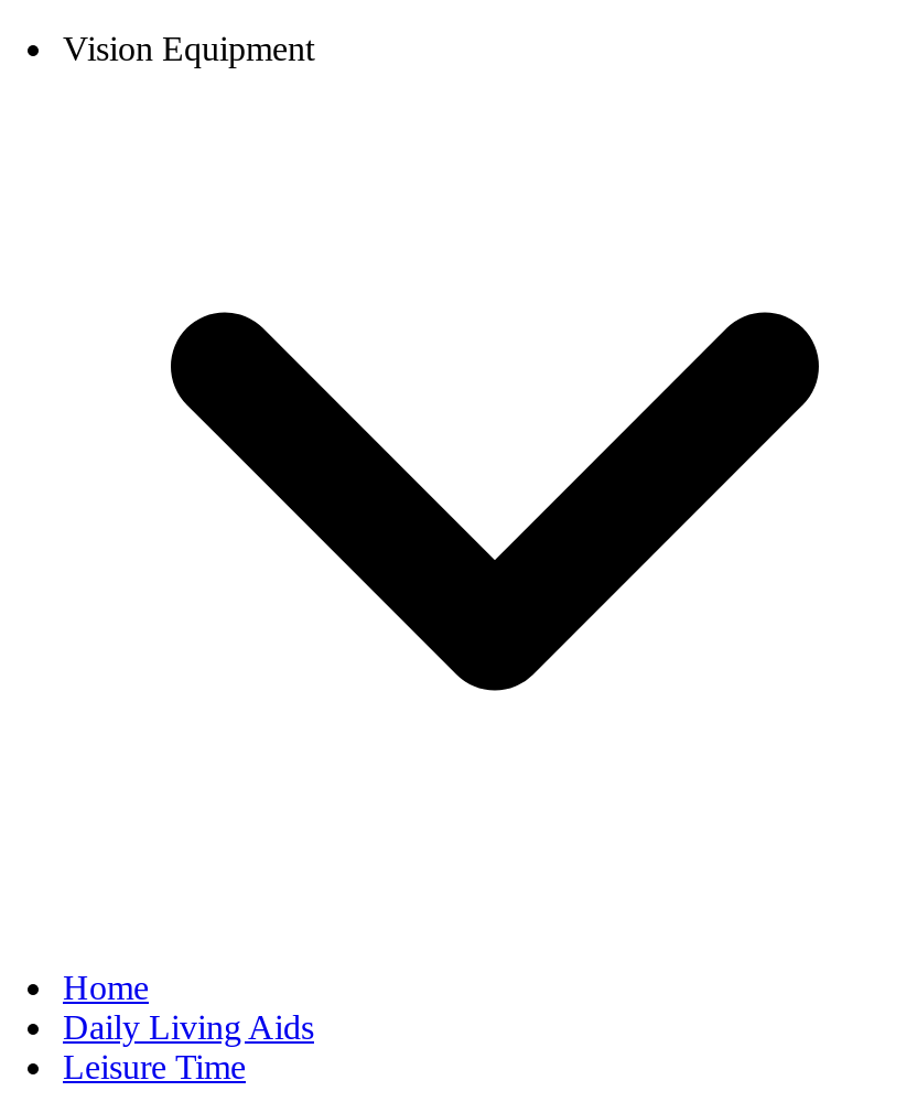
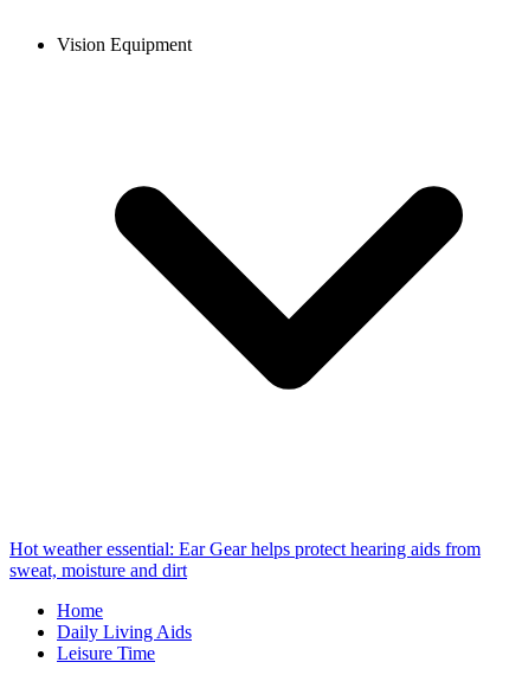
none -> [9,539,481,581] Hot weather essential: Ear Gear helps protect hearing aids from | sweat, moisture and dirt

